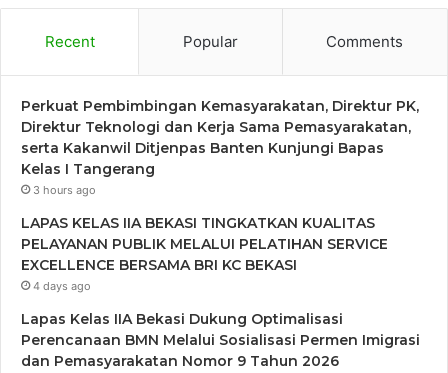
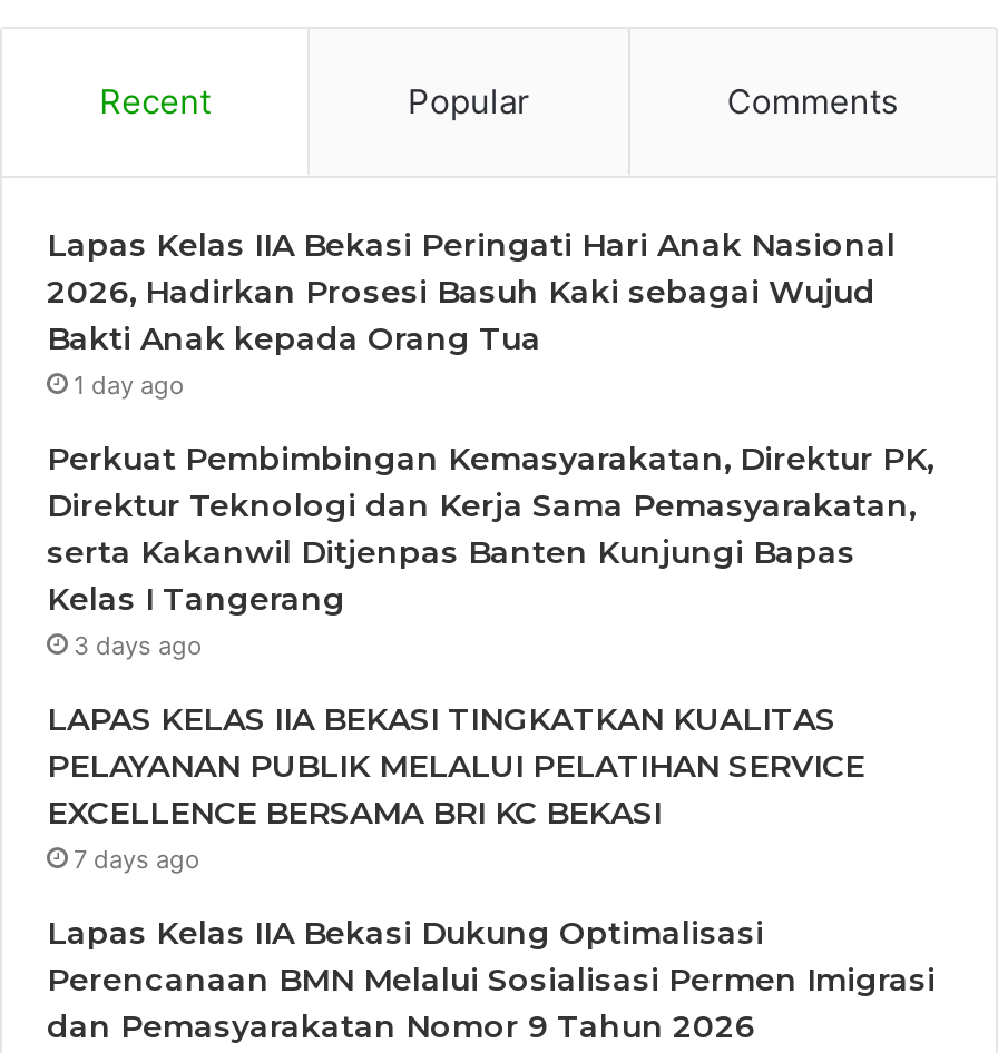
none -> [47,225,896,401] Lapas Kelas IIA Bekasi Peringati Hari Anak Nasional | 2026, Hadirkan Prosesi Basuh Kaki sebagai Wujud | Bakti Anak kepada Orang Tua | 1 day ago
[33,183,96,197] 3 hours ago -> [74,630,203,662] 3 days ago
[33,279,91,293] 4 days ago -> [74,844,200,875] 7 days ago

